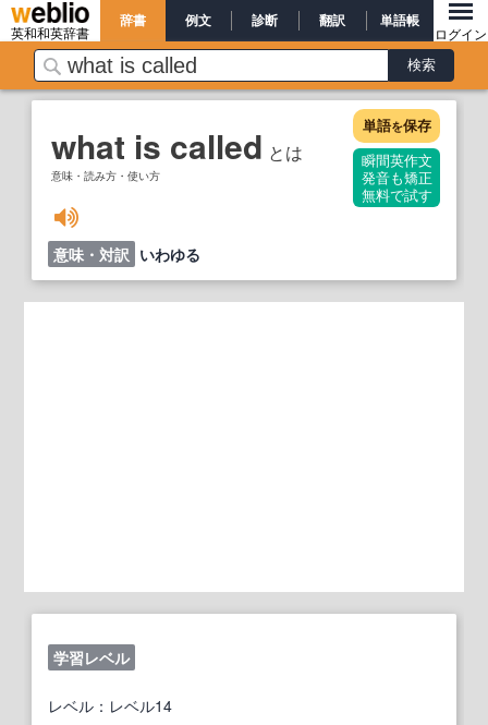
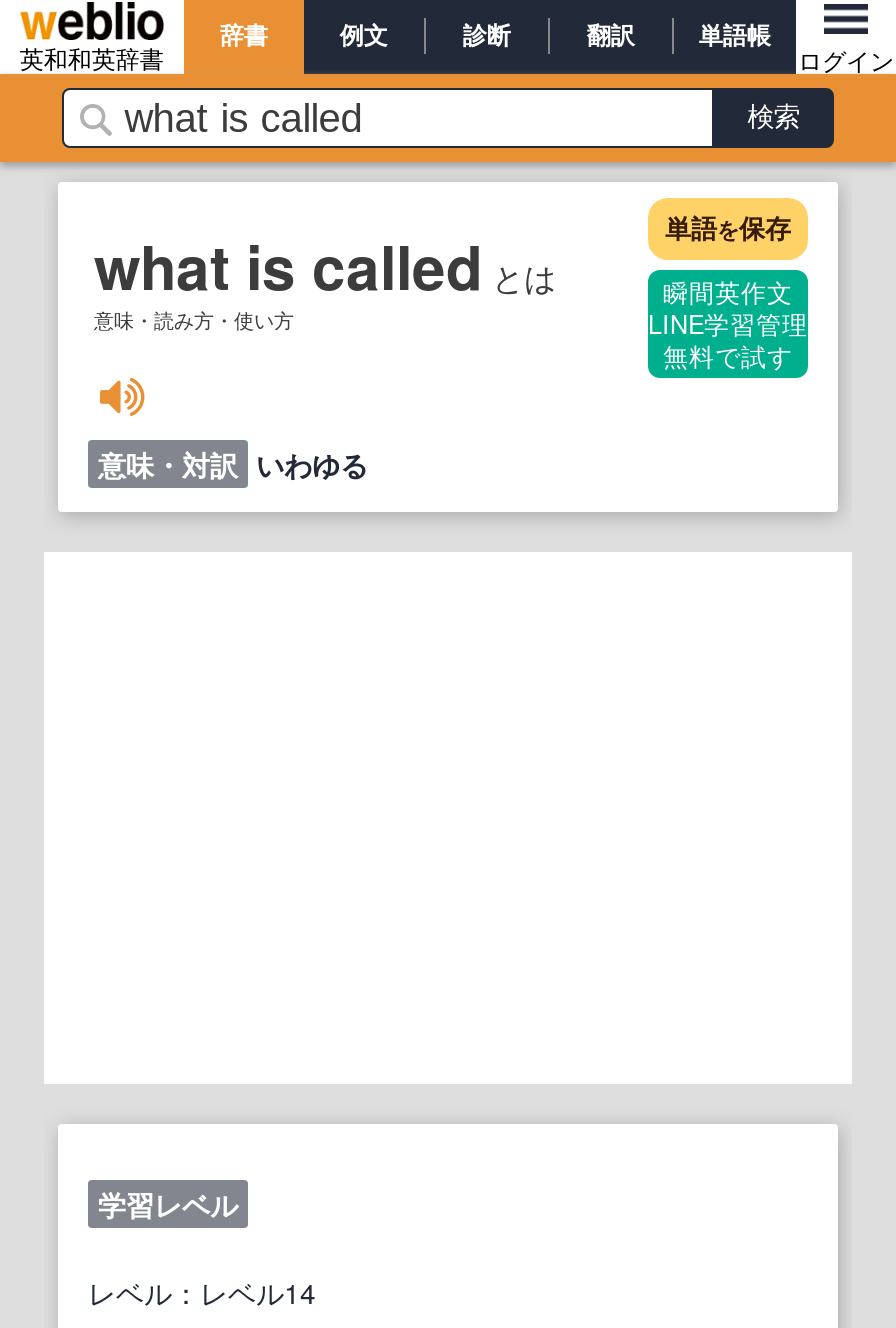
[361,168,432,188] 発音も矯正 -> [648,307,808,343] LINE学習管理

